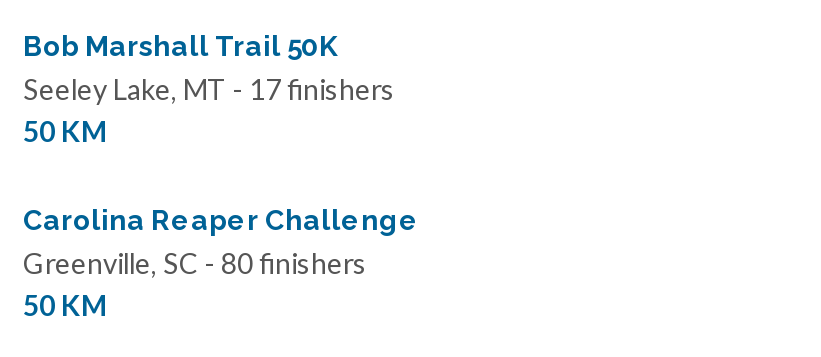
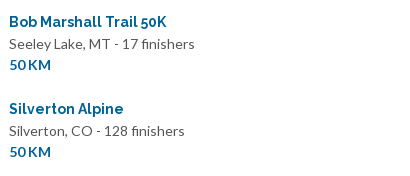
[23,205,419,281] Carolina Reaper Challenge | Greenville, SC - 80 finishers -> [9,101,185,139] Silverton Alpine | Silverton, CO - 128 finishers

